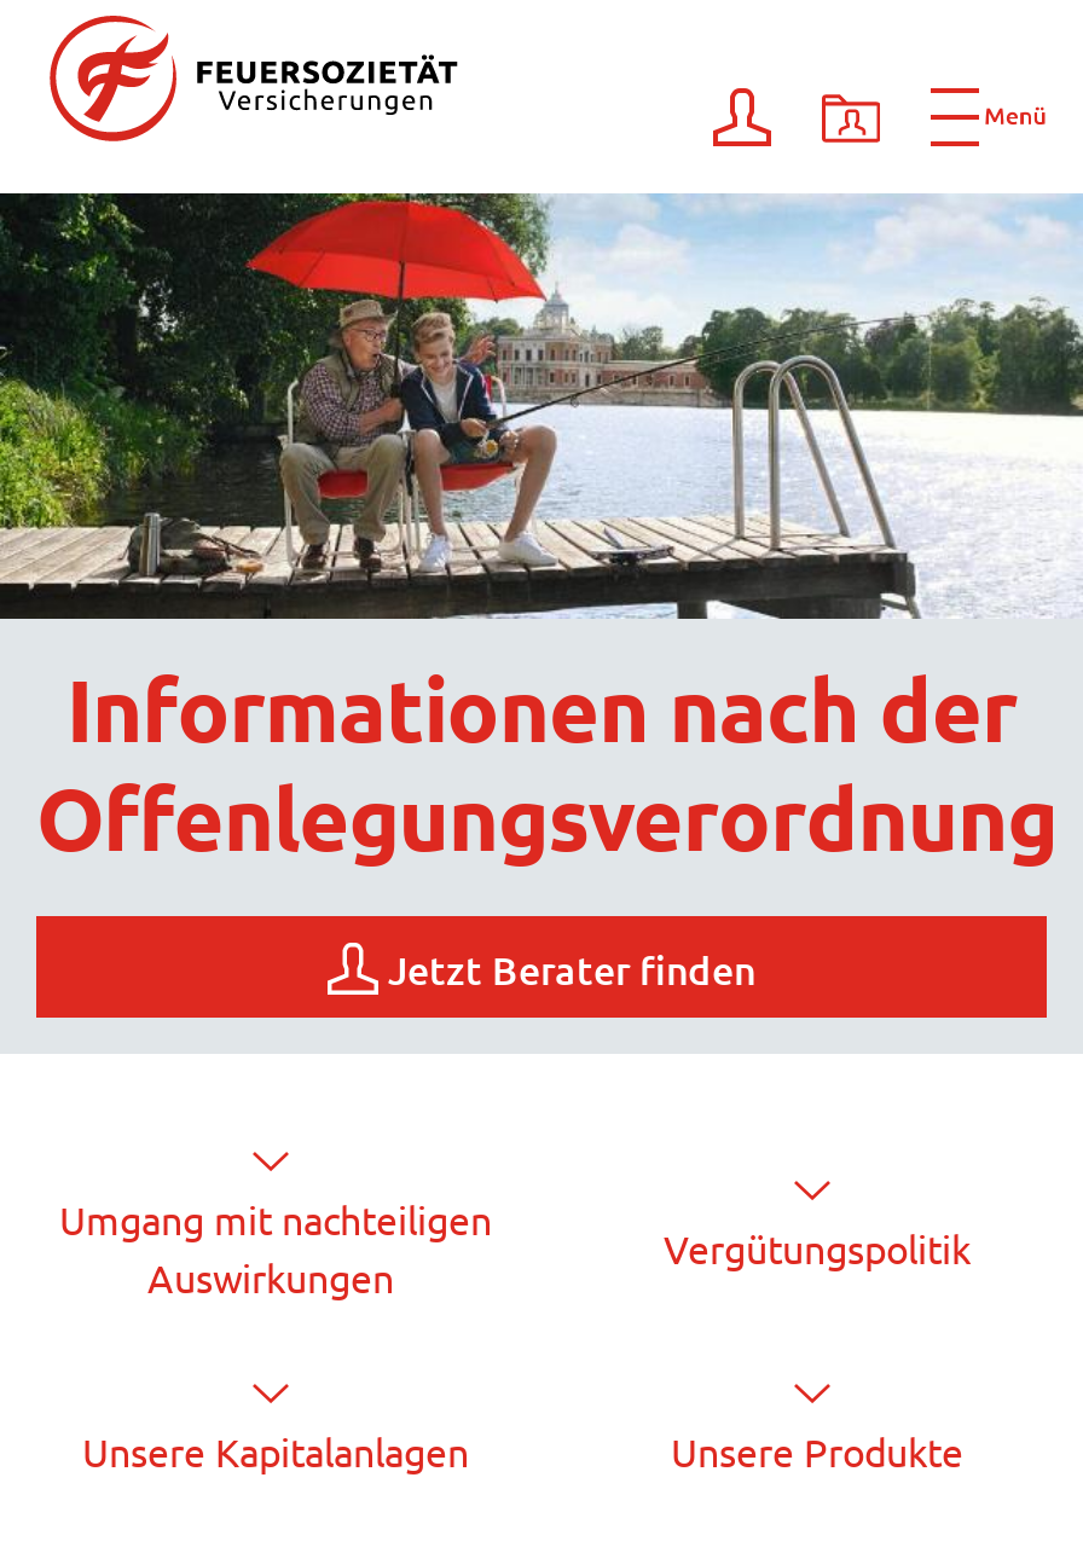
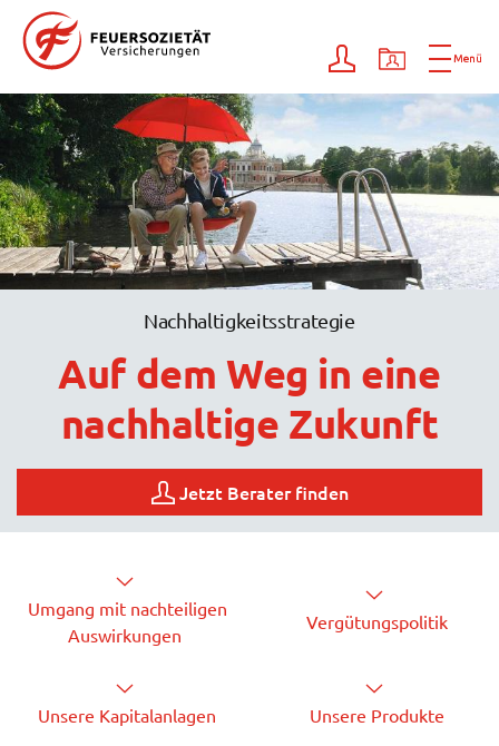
[36,656,1057,871] Informationen nach der | Offenlegungsverordnung -> [58,309,441,448] Nachhaltigkeitsstrategie | Auf dem Weg in eine | nachhaltige Zukunft

